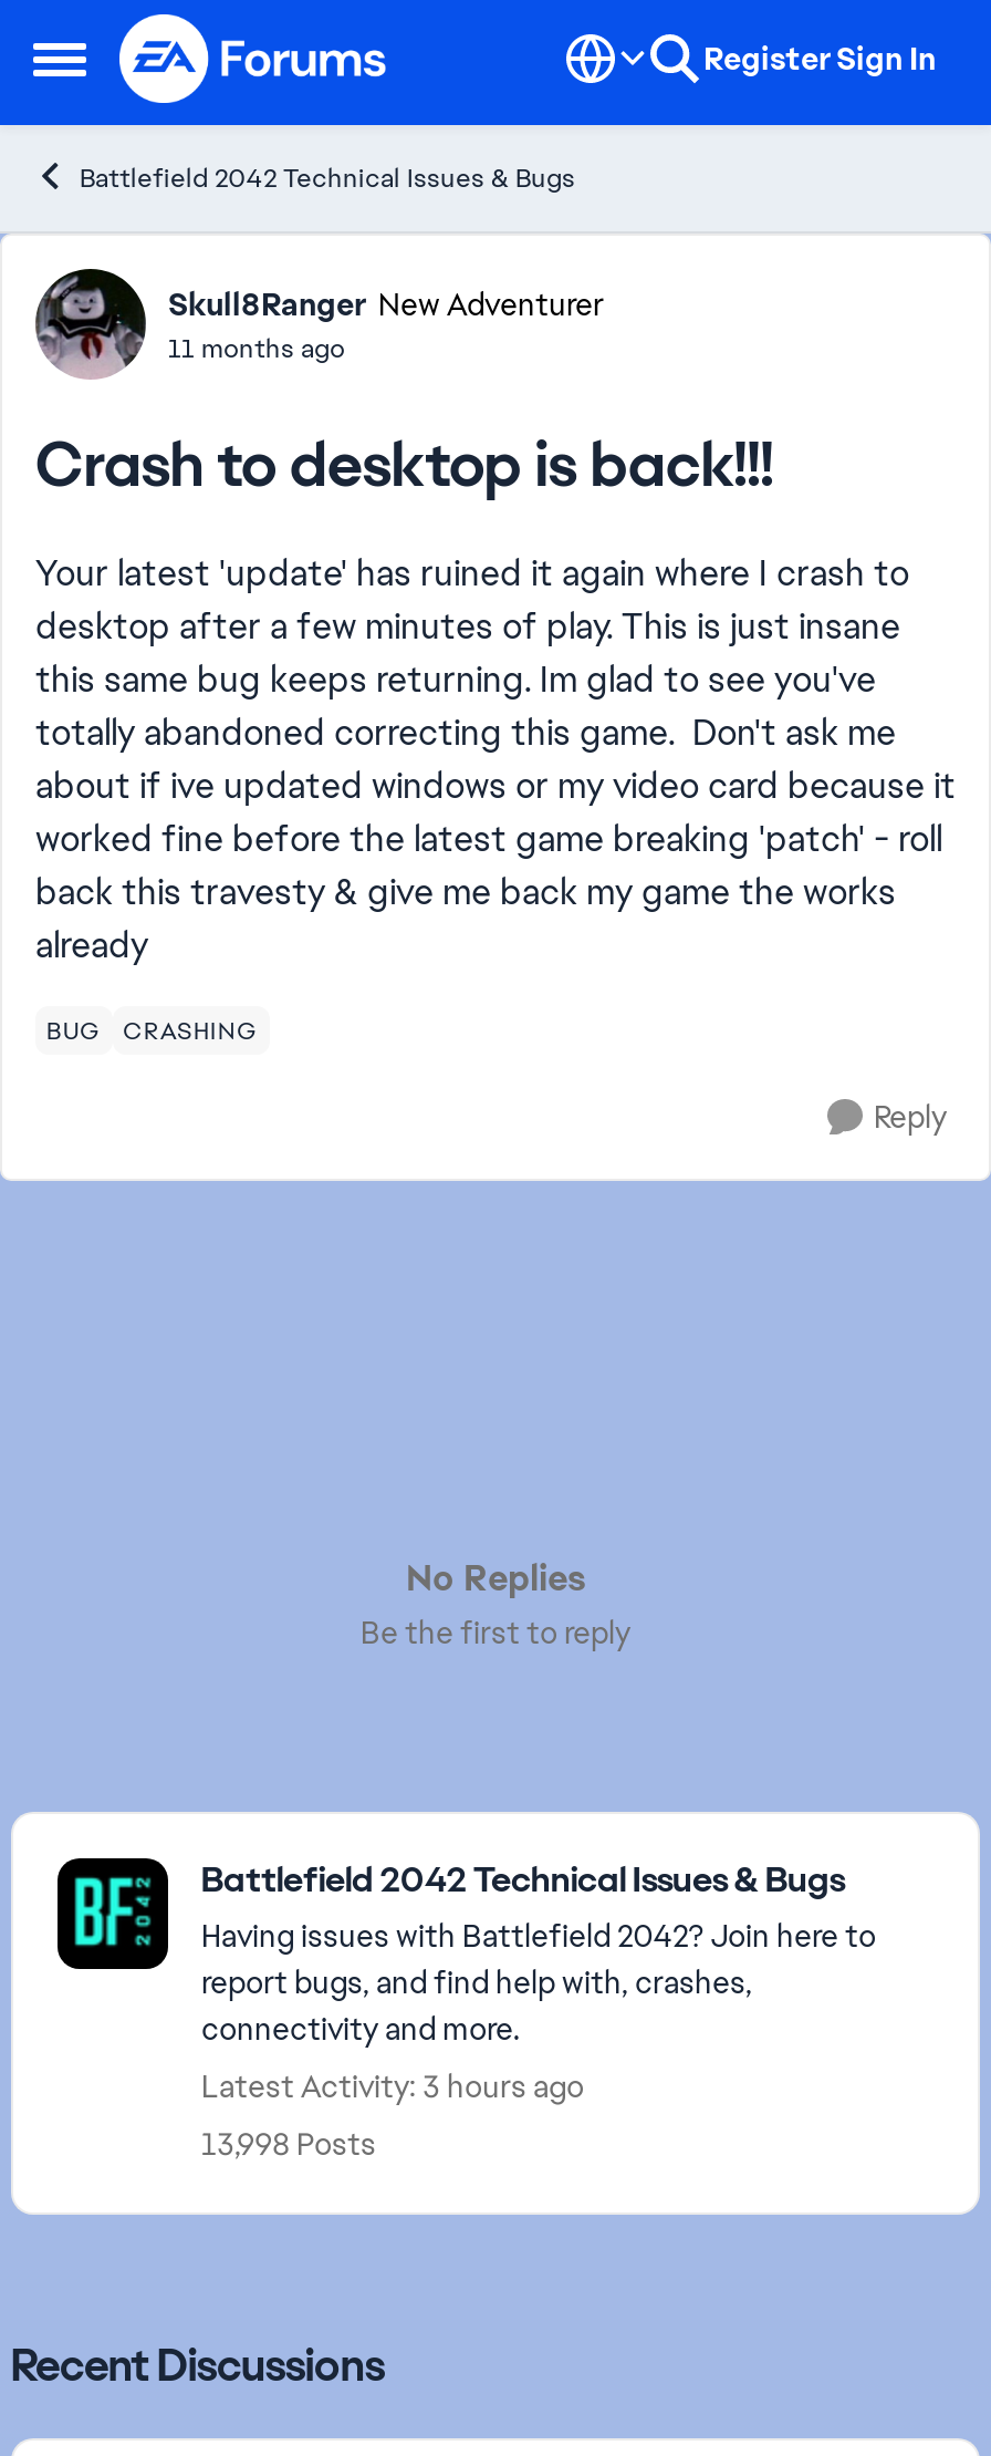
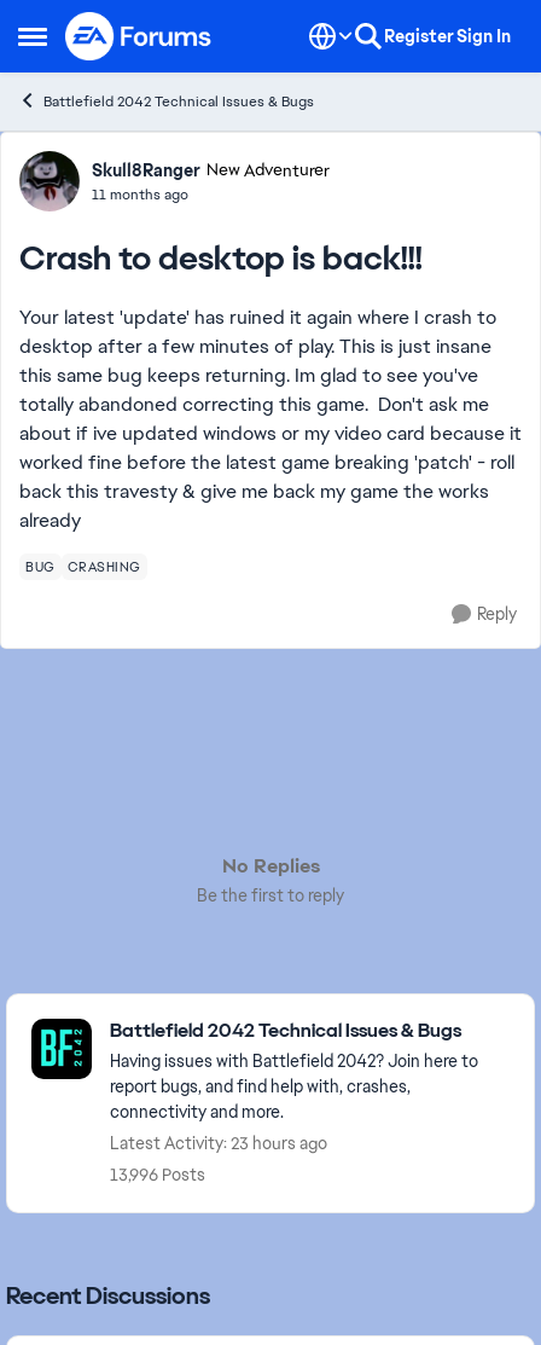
[201,2066,584,2106] Latest Activity: 3 hours ago -> [110,1132,327,1154] Latest Activity: 23 hours ago
[201,2124,376,2164] 13,998 Posts -> [110,1164,205,1185] 13,996 Posts

